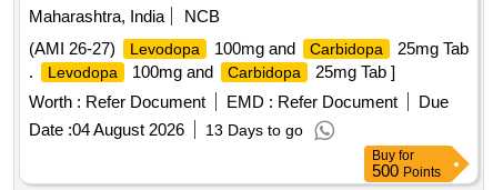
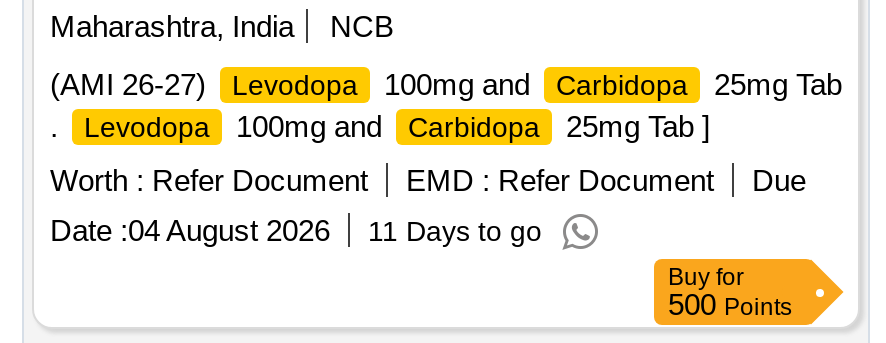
[29,120,303,139] Date : 04 August 2026 13 Days to go -> [50,213,542,247] Date : 04 August 2026 11 Days to go

